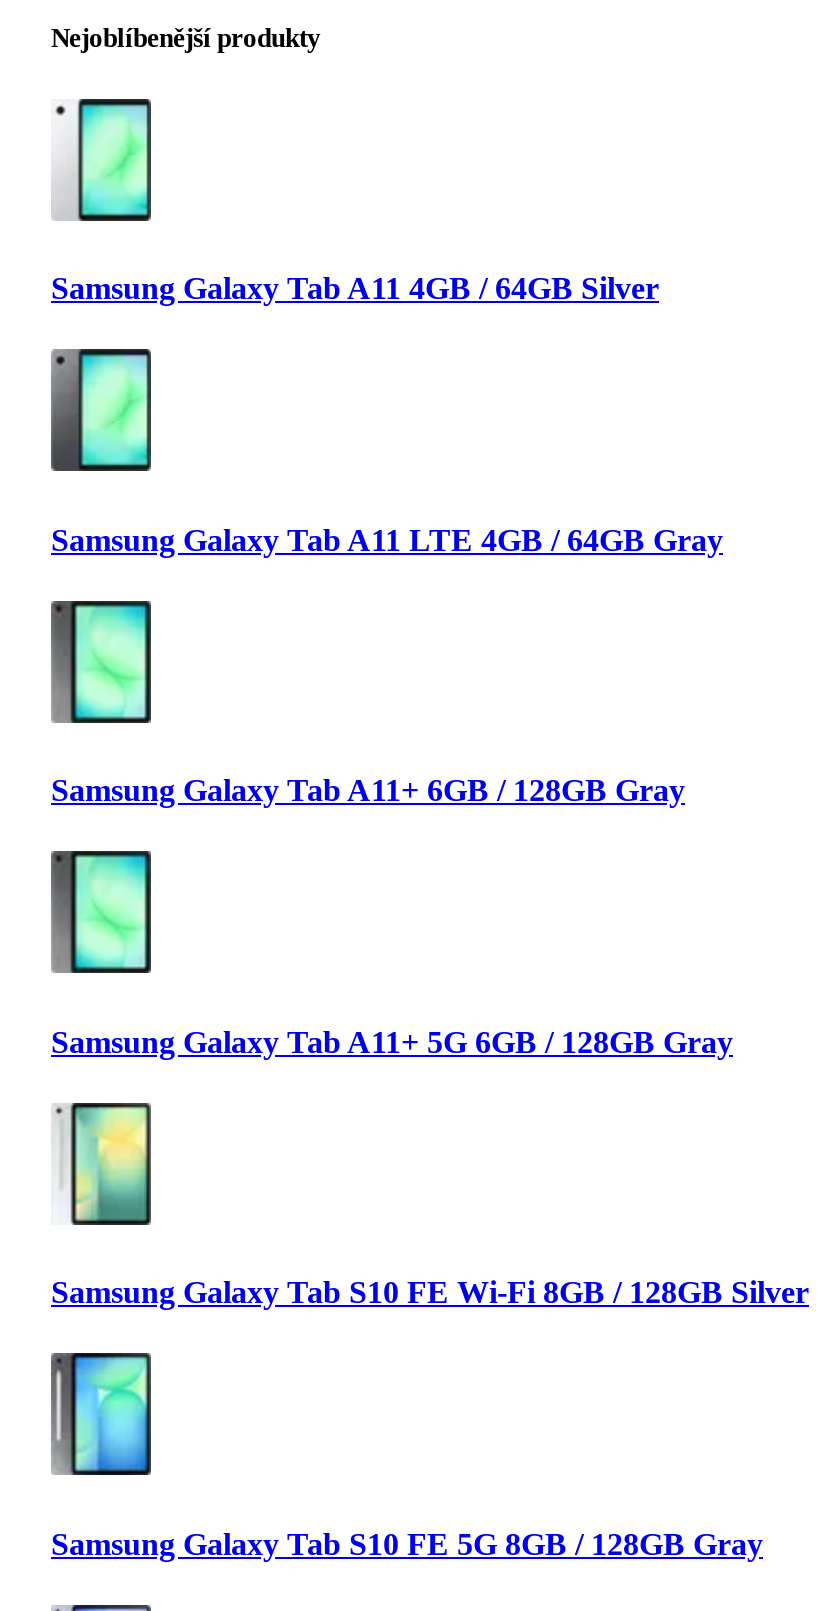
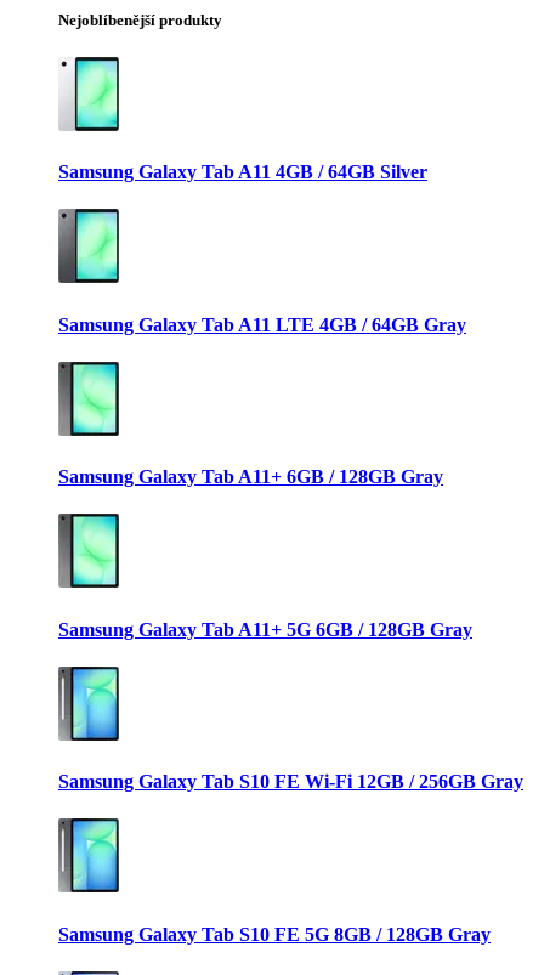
[51,1103,809,1309] [image] | Samsung Galaxy Tab S10 FE Wi-Fi 8GB / 128GB Silver -> [57,667,523,792] [image] | Samsung Galaxy Tab S10 FE Wi-Fi 12GB / 256GB Gray

